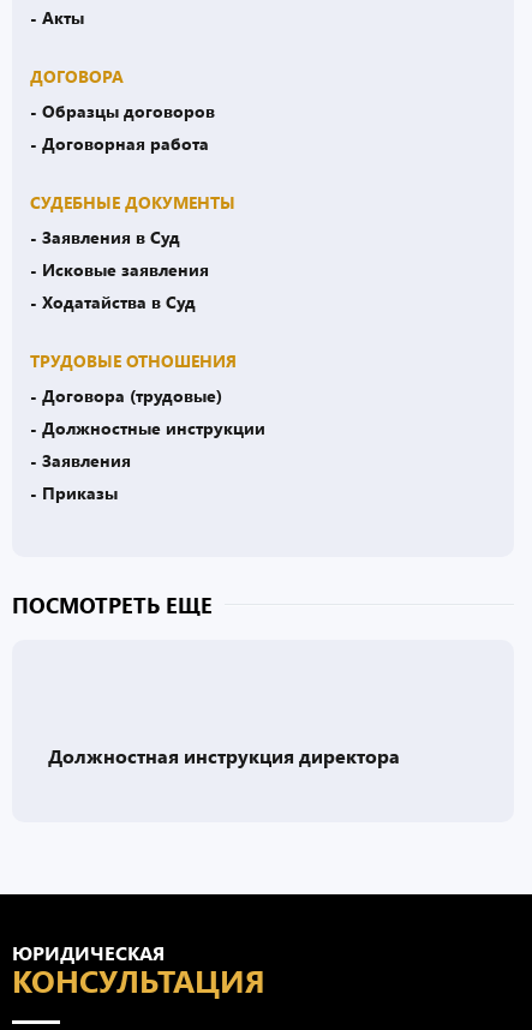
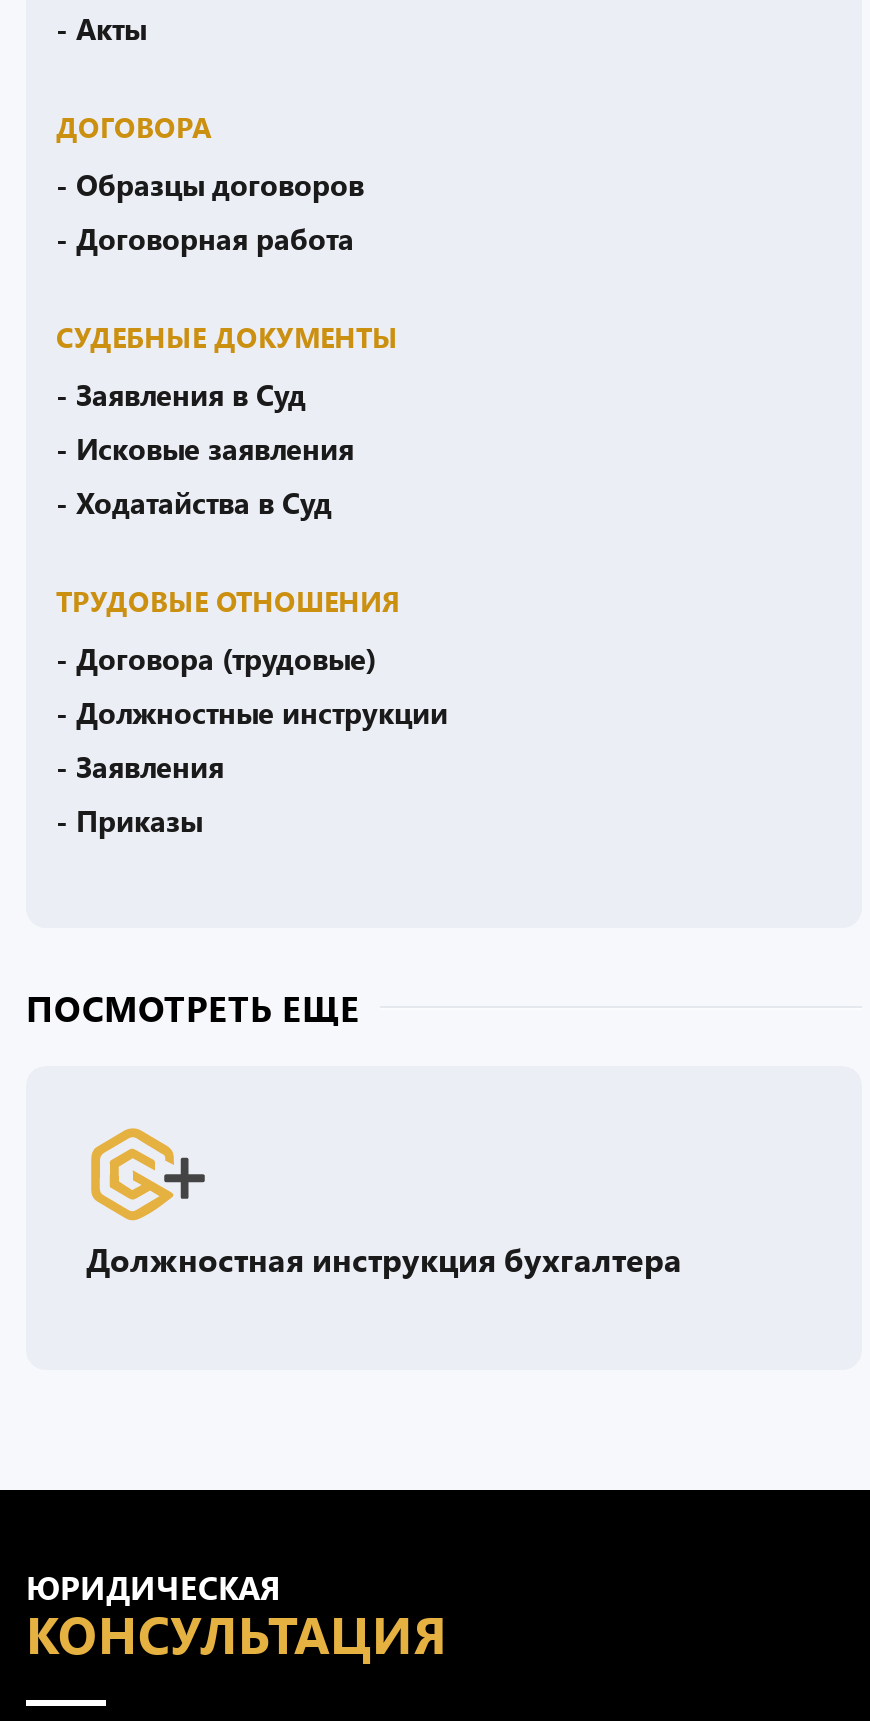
none -> [90,1126,206,1222] [image]
[48,743,400,768] Должностная инструкция директора -> [86,1238,682,1280] Должностная инструкция бухгалтера

